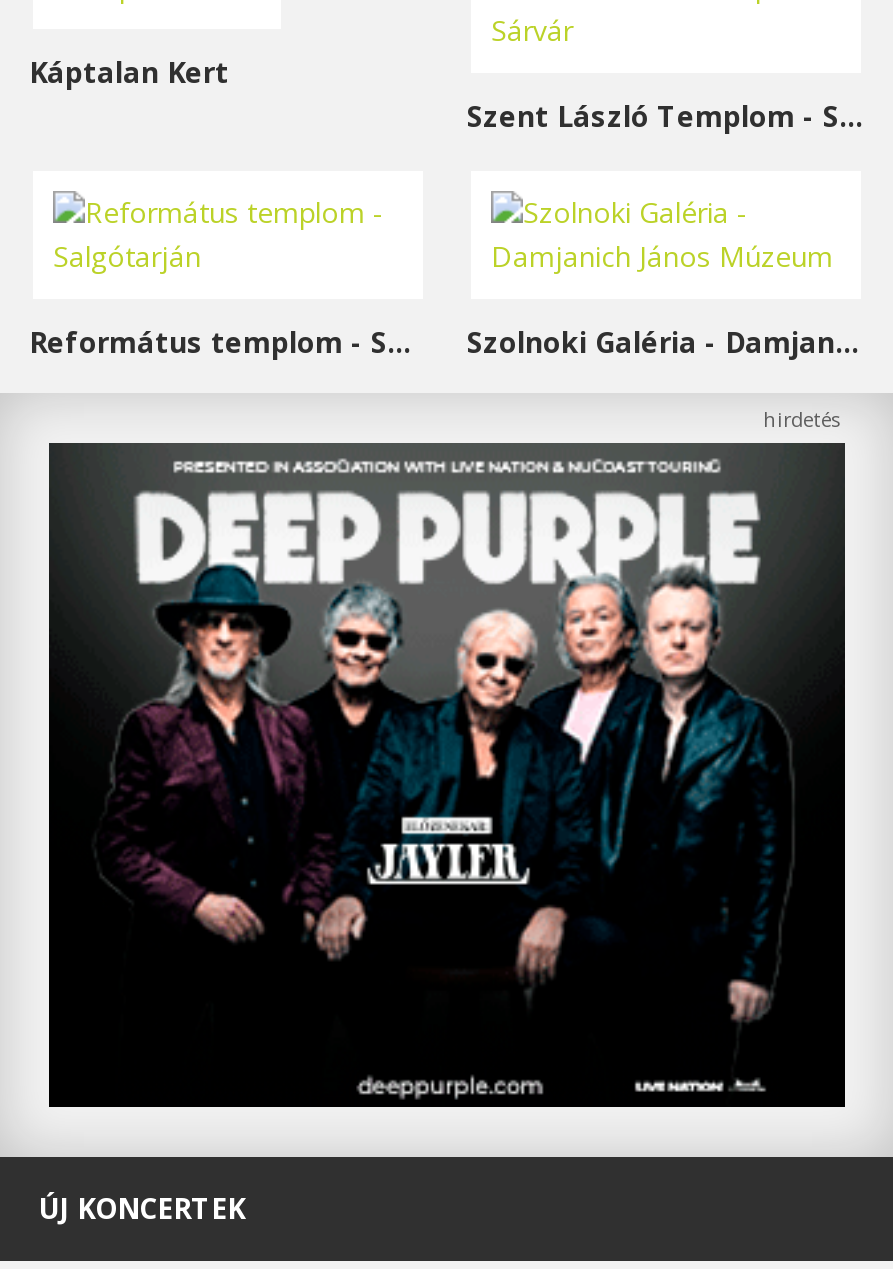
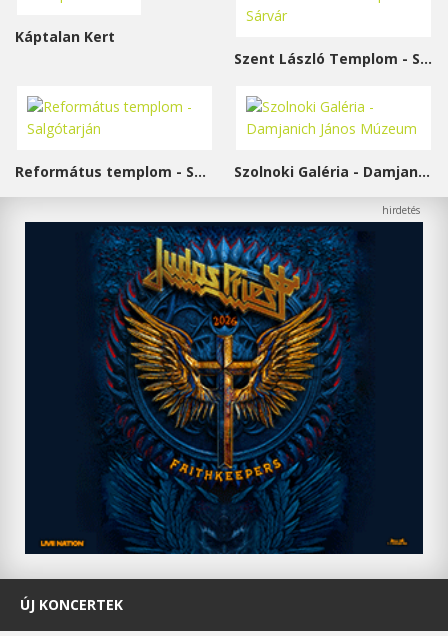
[51,443,843,1107] [image] -> [26,222,422,554] [image]

